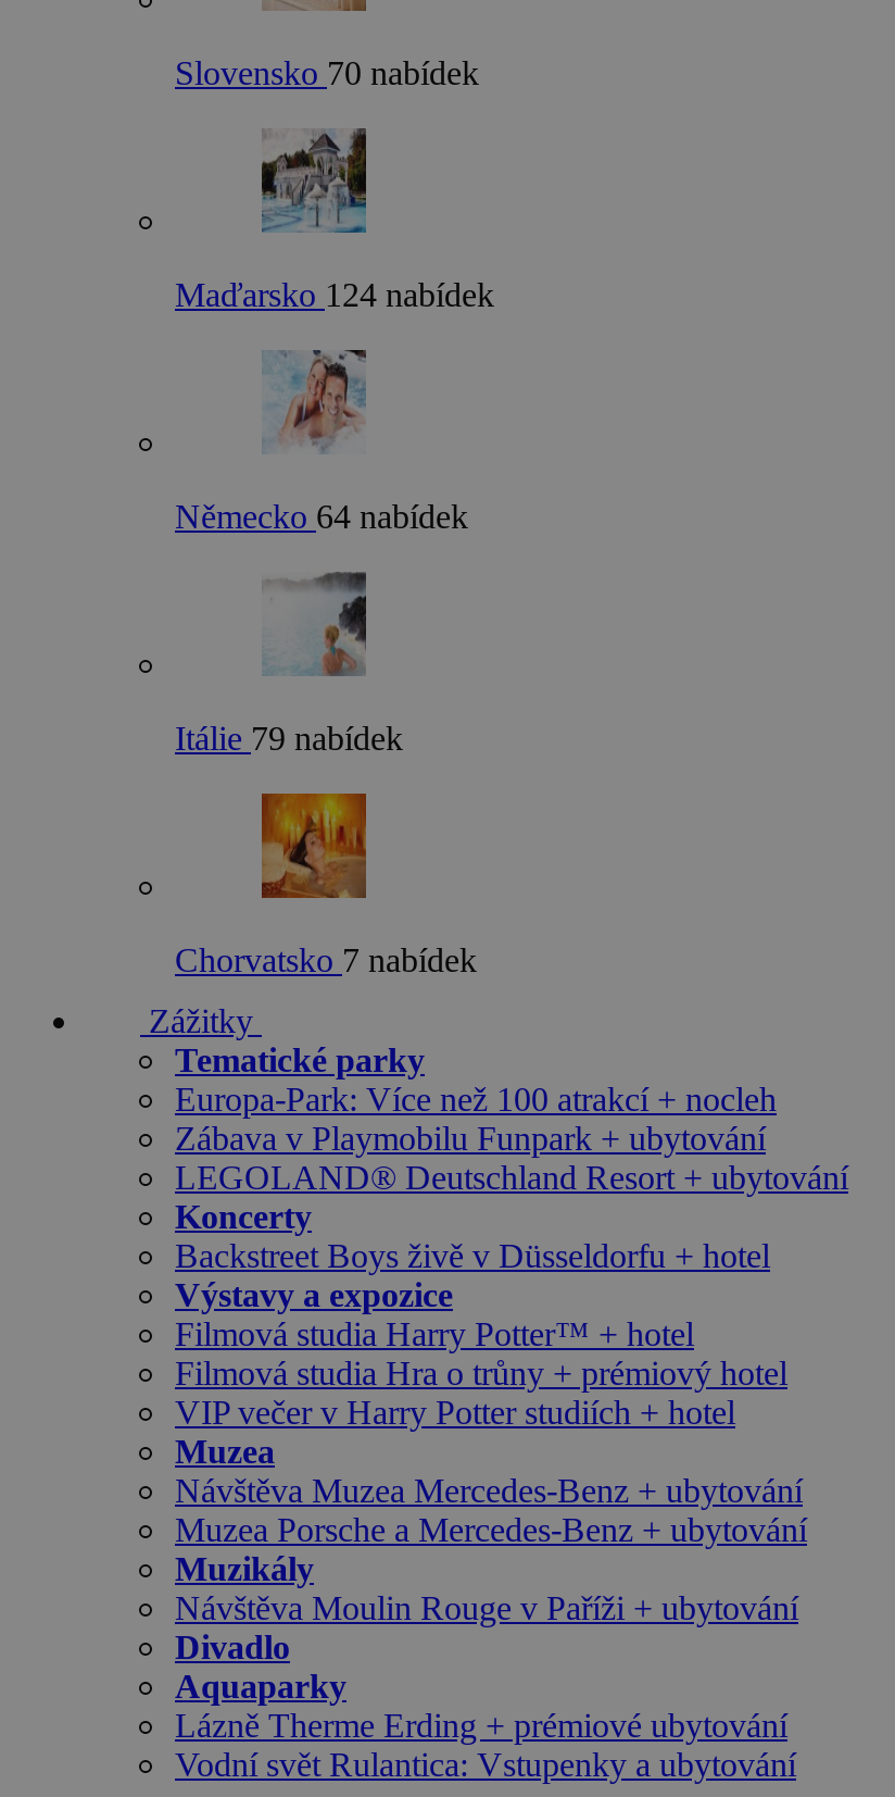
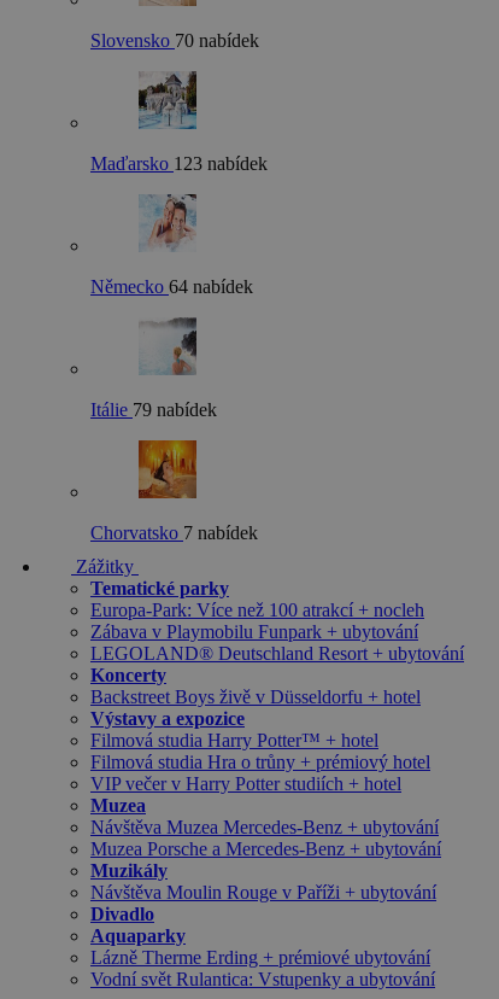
[175,277,494,314] Maďarsko 124 nabídek -> [90,154,268,174] Maďarsko 123 nabídek

